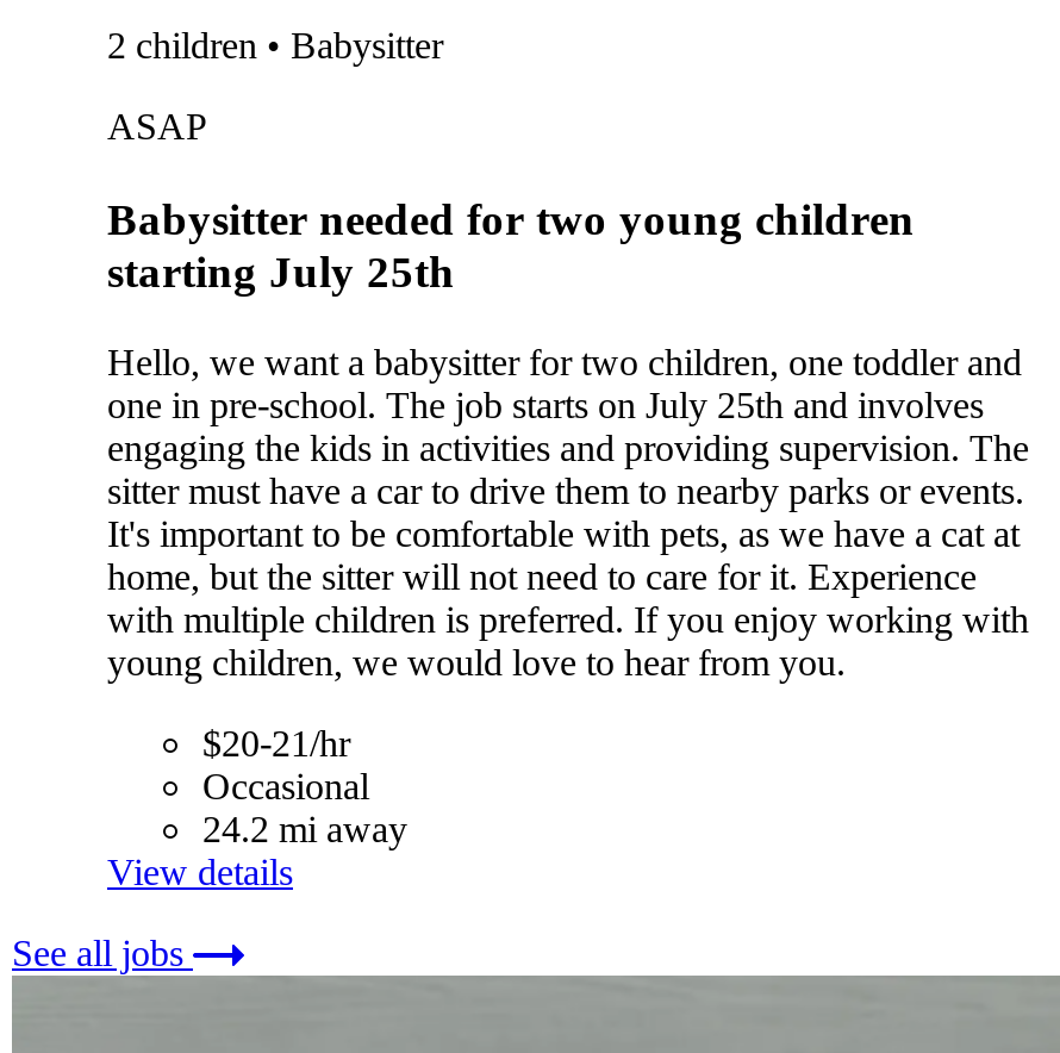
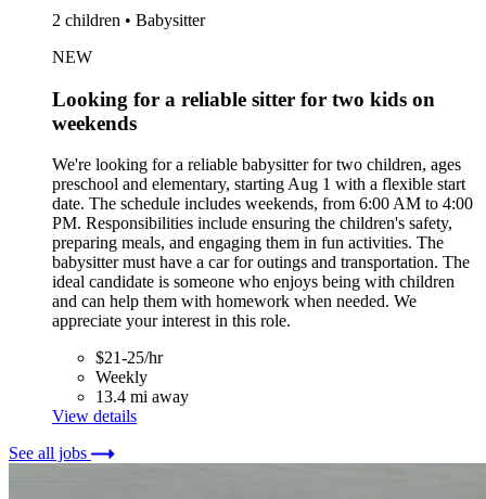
[107,106,207,146] ASAP -> [52,48,92,66] NEW
[107,193,915,295] Babysitter needed for two young children | starting July 25th -> [52,87,435,134] Looking for a reliable sitter for two kids on | weekends
[107,342,1029,683] Hello, we want a babysitter for two children, one toddler and | one in pre-school. The job starts on July 25th and involves | engaging the kids in activities and providing supervision. The | sitter must have a car to drive them to nearby parks or events. | It's important to be comfortable with pets, as we have a cat at | home, but the sitter will not need to care for it. Experience | with multiple children is preferred. If you enjoy working with | young children, we would love to hear from you. -> [52,155,473,330] We're looking for a reliable babysitter for two children, ages | preschool and elementary, starting Aug 1 with a flexible start | date. The schedule includes weekends, from 6:00 AM to 4:00 | PM. Responsibilities include ensuring the children's safety, | preparing meals, and engaging them in fun activities. The | babysitter must have a car for outings and transportation. The | ideal candidate is someone who enjoys being with children | and can help them with homework when needed. We | appreciate your interest in this role.
[202,724,407,850] $20-21/hr | Occasional | 24.2 mi away -> [95,348,189,406] $21-25/hr | Weekly | 13.4 mi away

